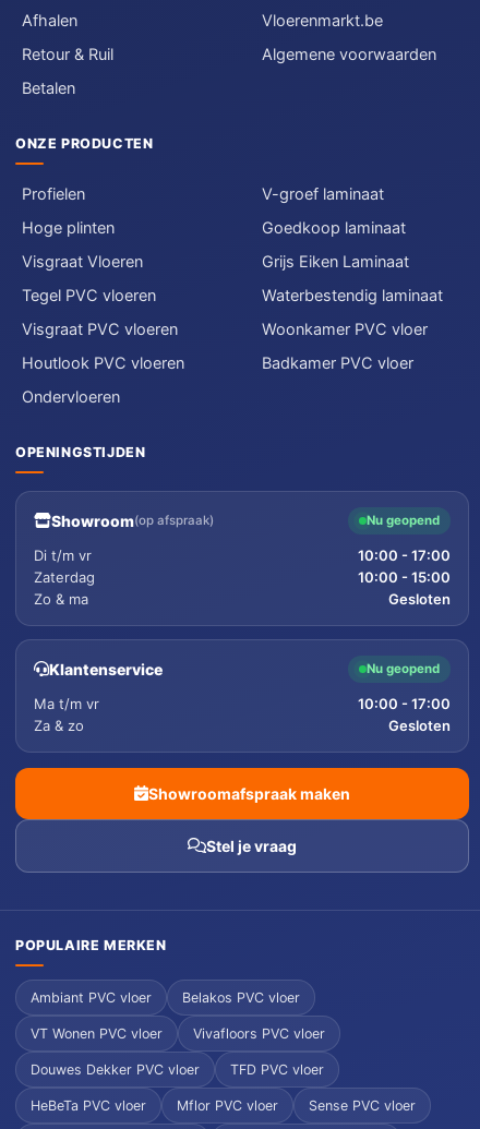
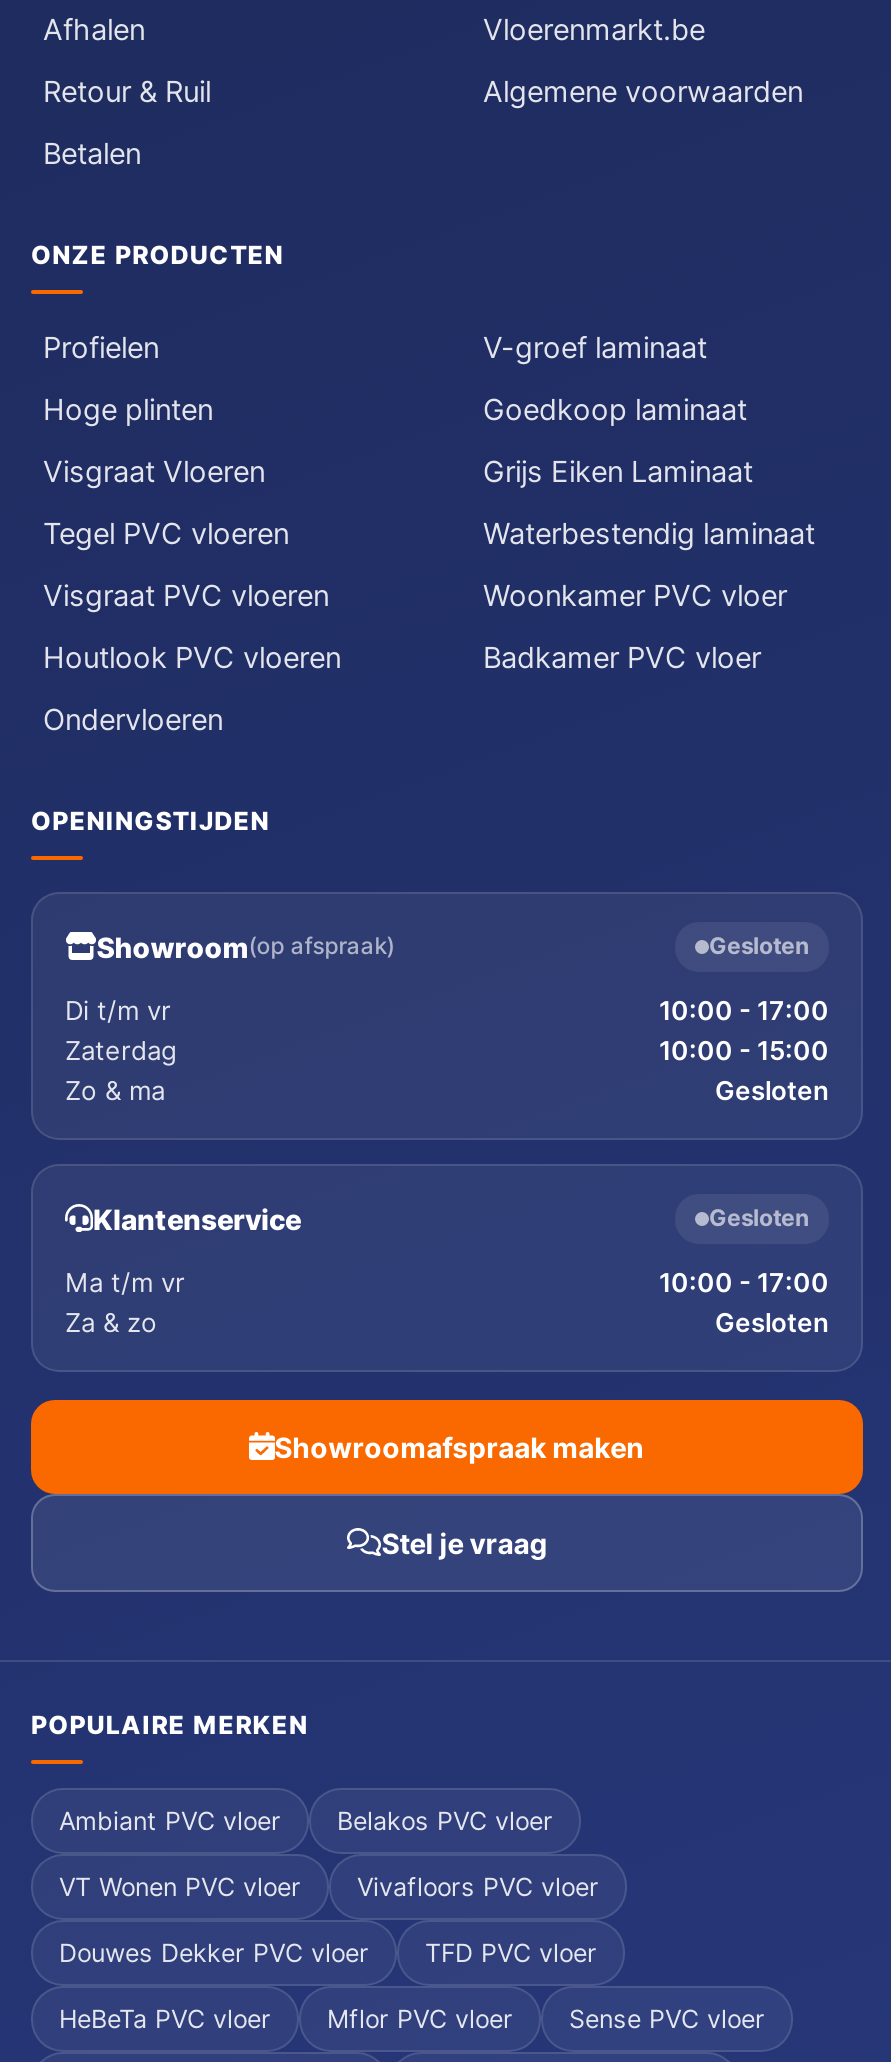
[367,513,440,528] Nu geopend -> [709,932,809,960] Gesloten
[367,661,440,676] Nu geopend -> [709,1204,809,1232] Gesloten

